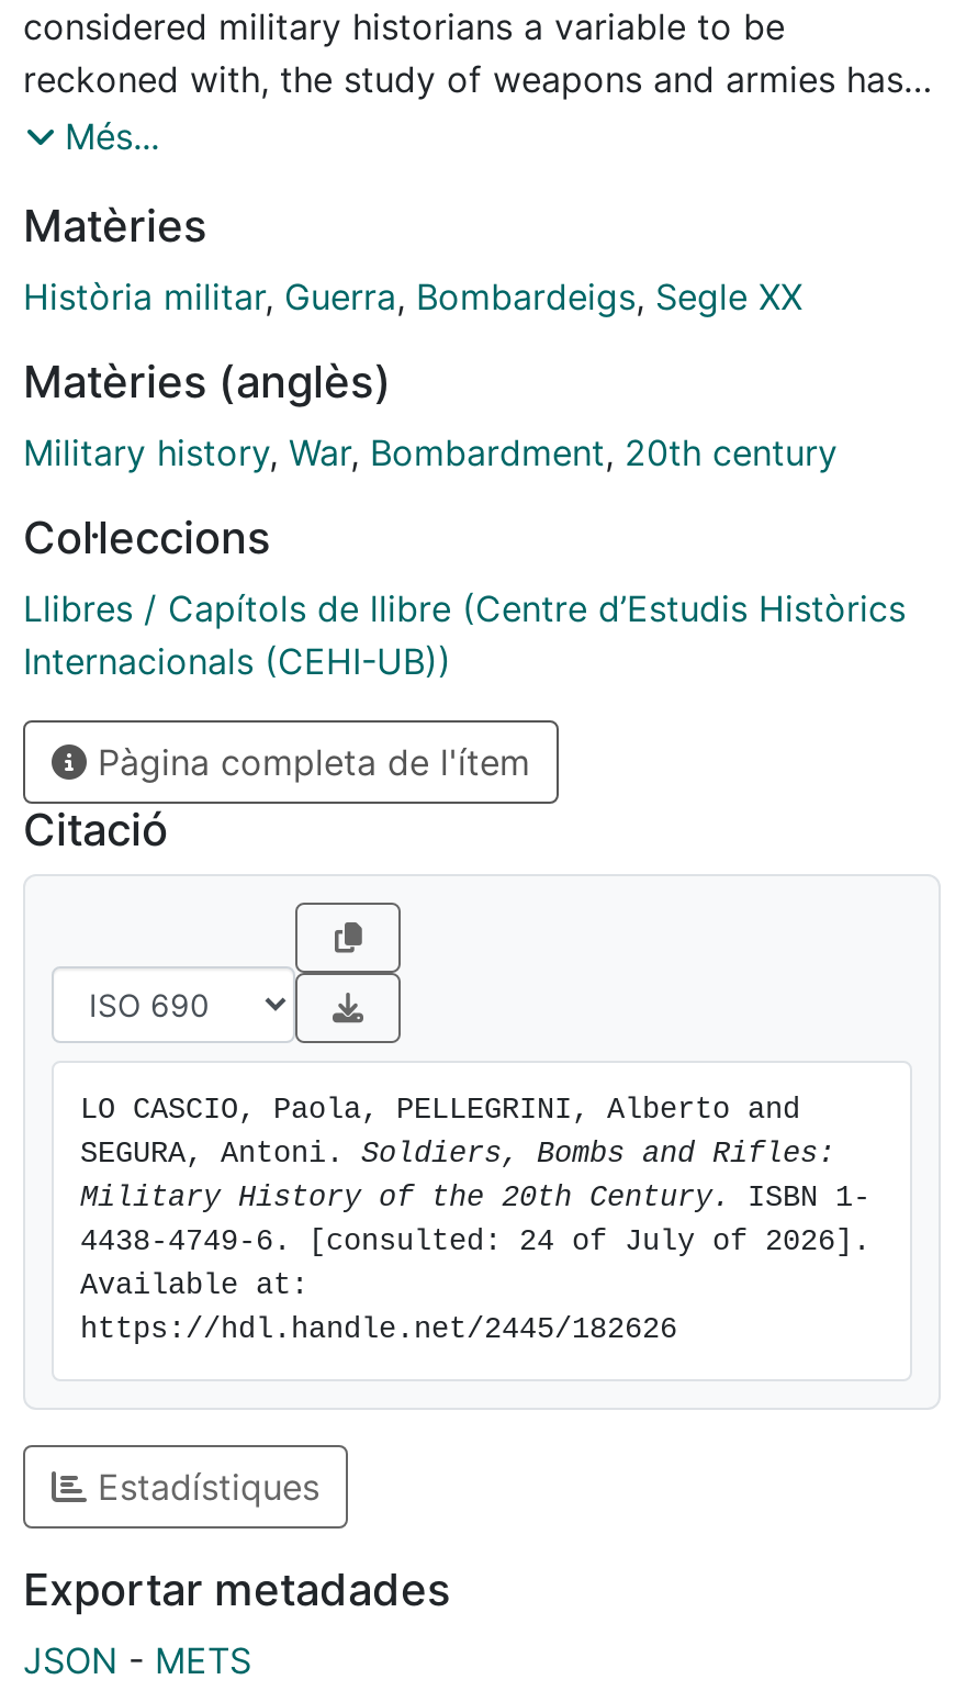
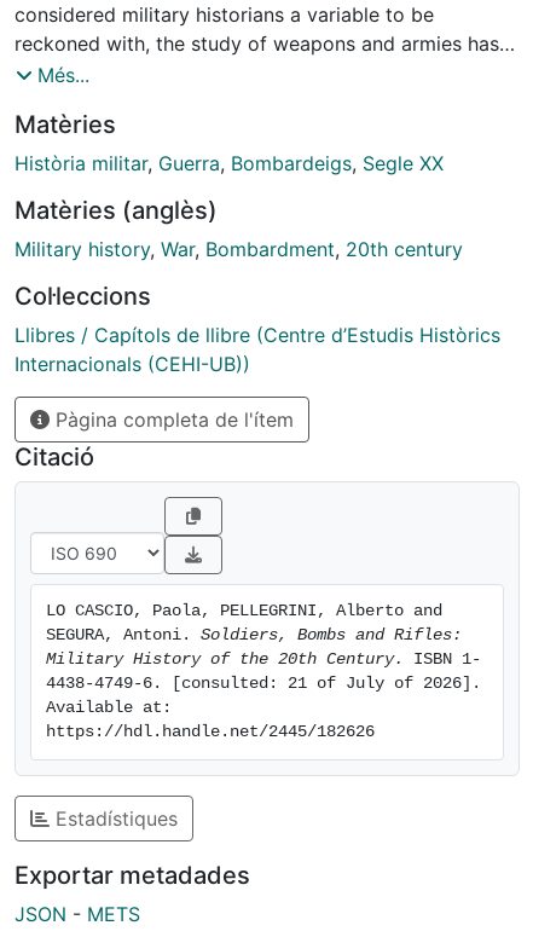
[80,1225,870,1258] 4438-4749-6. [consulted: 24 of July of 2026]. -> [46,674,481,693] 4438-4749-6. [consulted: 21 of July of 2026].

